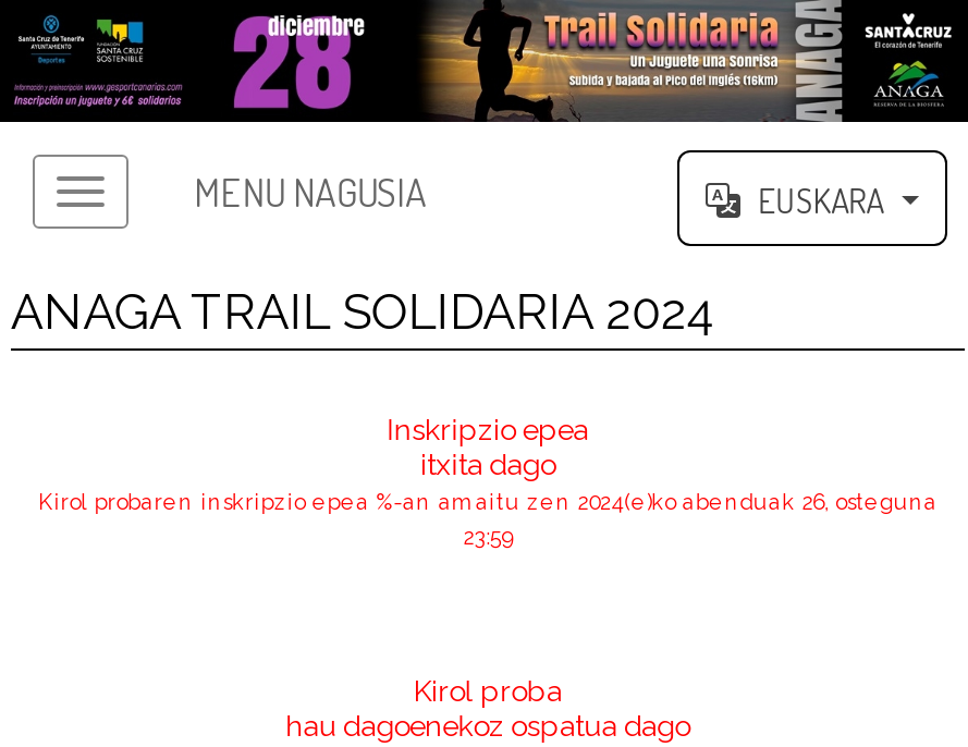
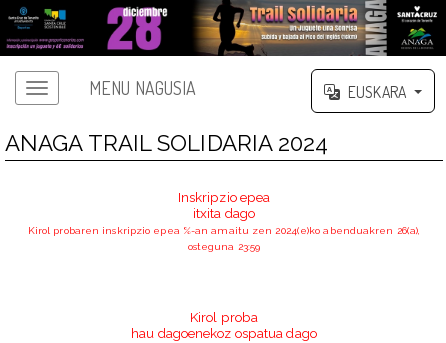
[38,490,937,514] Kirol probaren inskripzio epea %-an amaitu zen 2024(e)ko abenduak 26, osteguna -> [28,225,420,236] Kirol probaren inskripzio epea %-an amaitu zen 2024(e)ko abenduakren 26(a),
[463,525,512,549] 23:59 -> [188,241,260,252] osteguna 23:59

